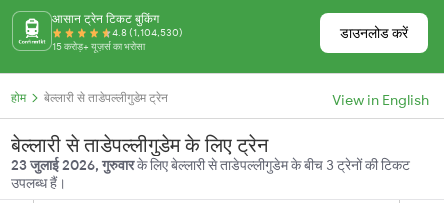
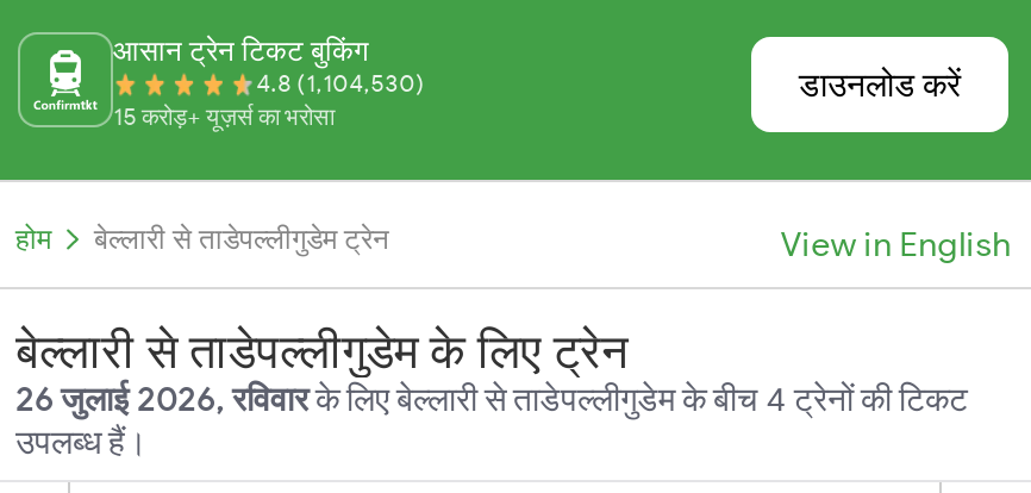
[11,156,410,174] 23 जुलाई 2026, गुरुवारके लिए बेल्लारी से ताडेपल्लीगुडेम के बीच 3 ट्रेनों की टिकट -> [15,377,968,420] 26 जुलाई 2026, रविवारके लिए बेल्लारी से ताडेपल्लीगुडेम के बीच 4 ट्रेनों की टिकट

